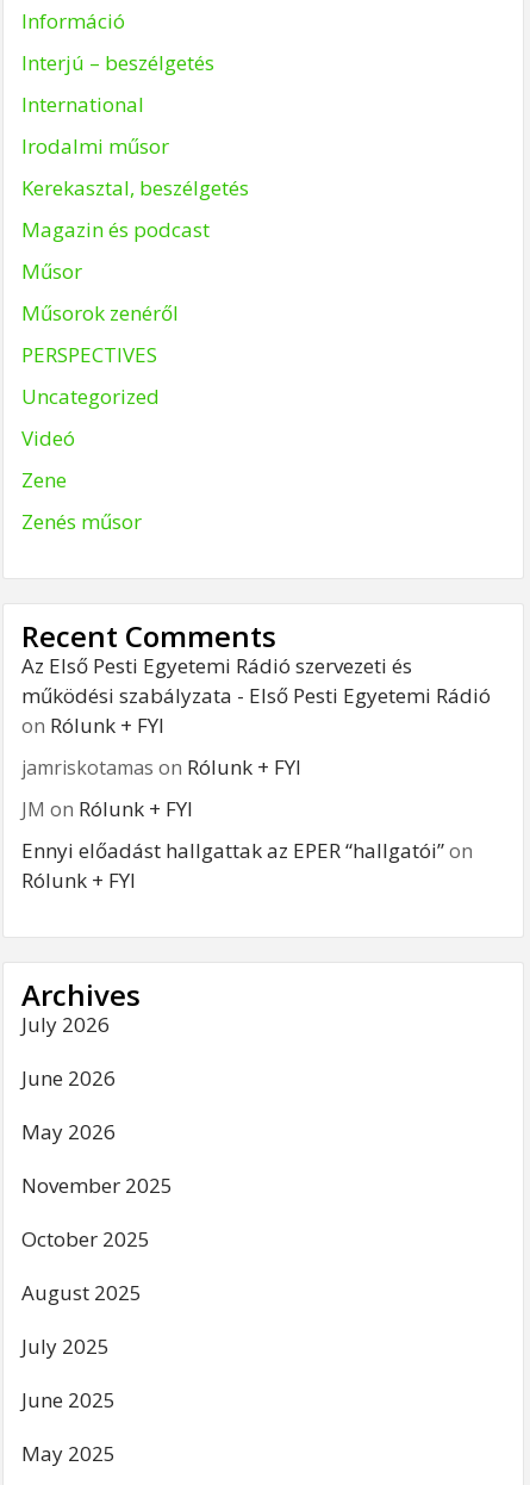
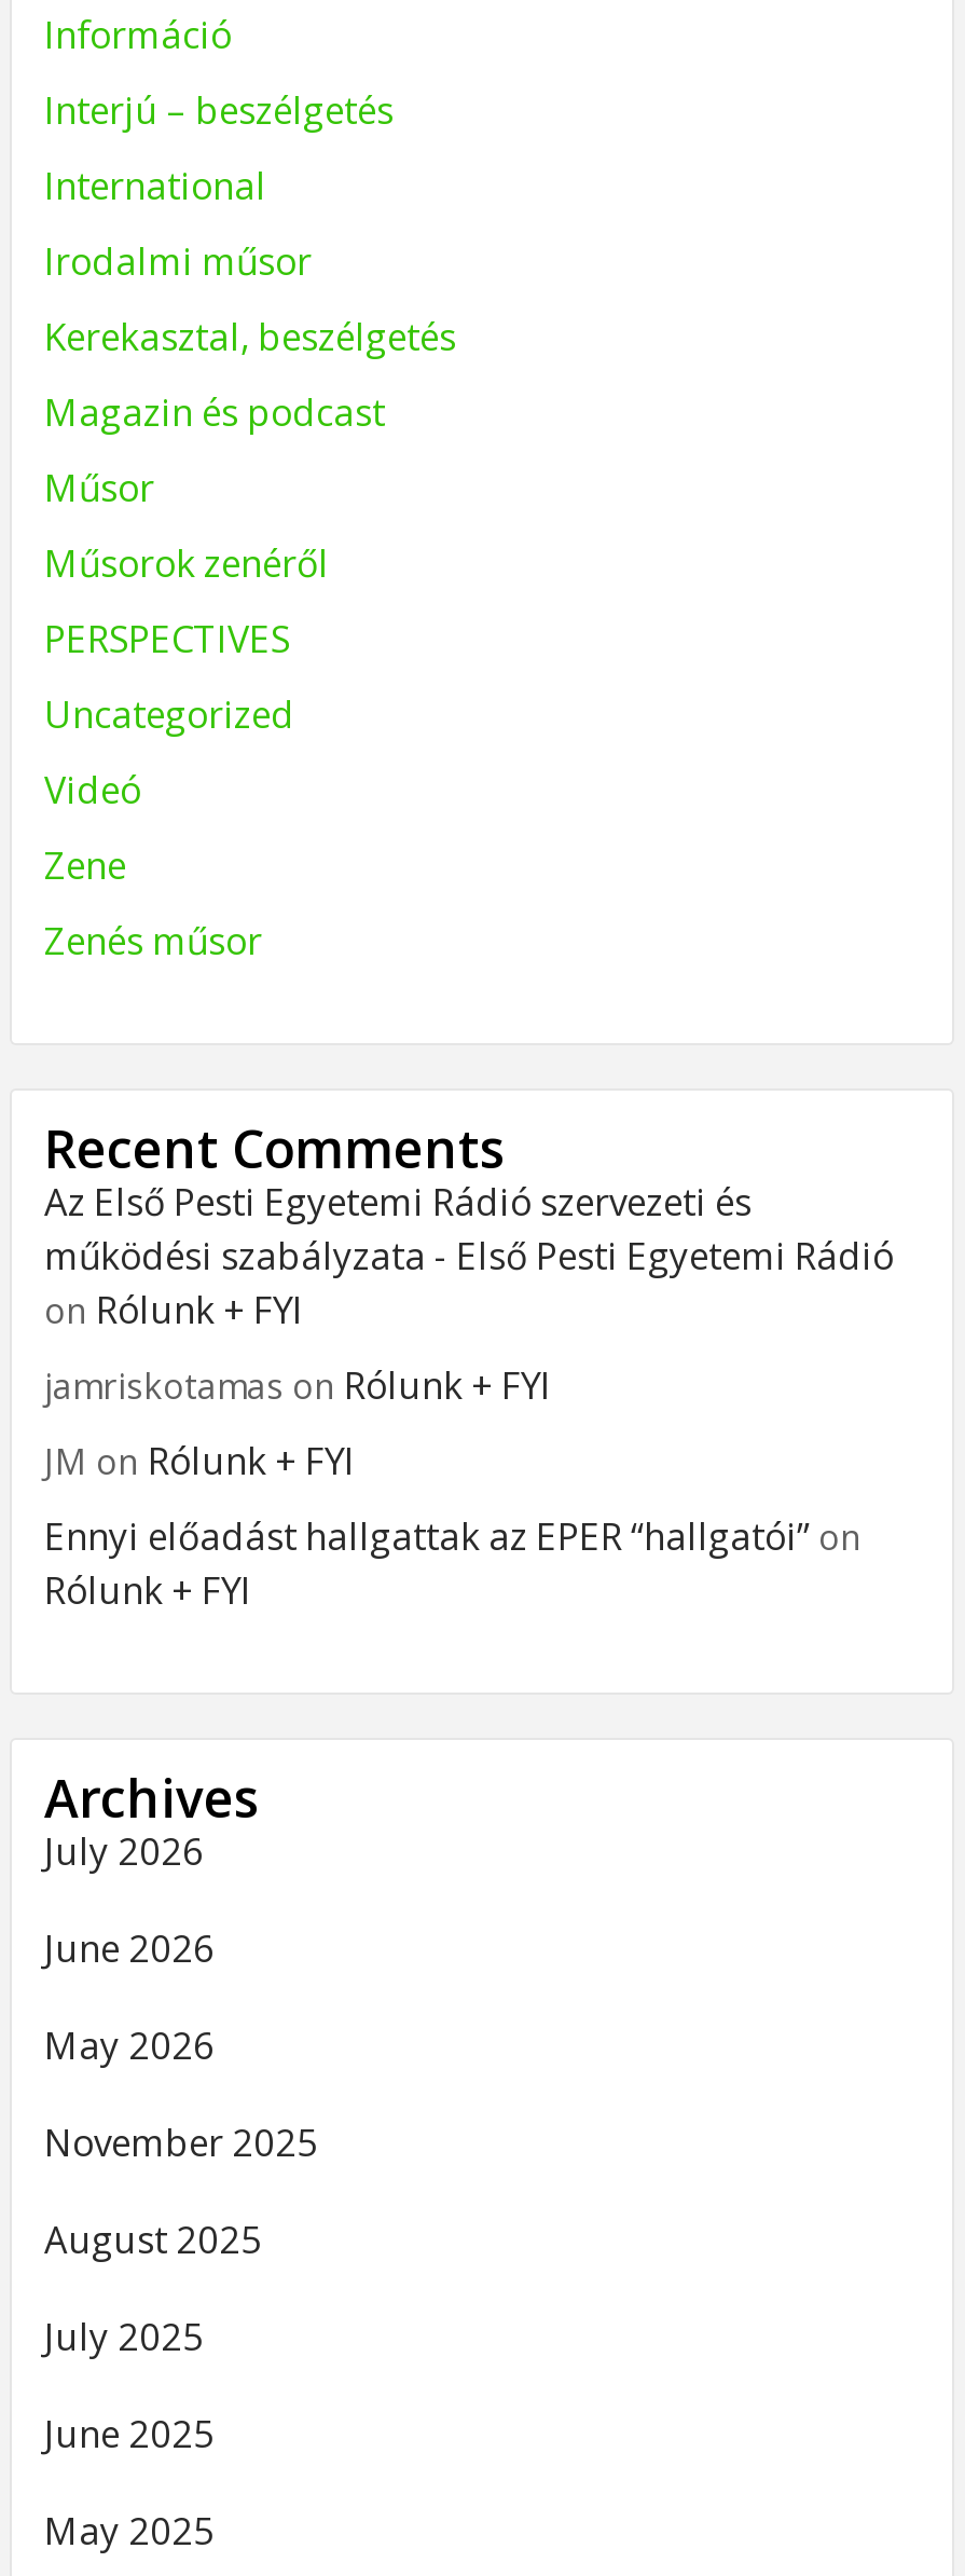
[21,1225,150,1252] October 2025 -> none

